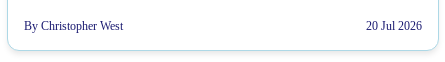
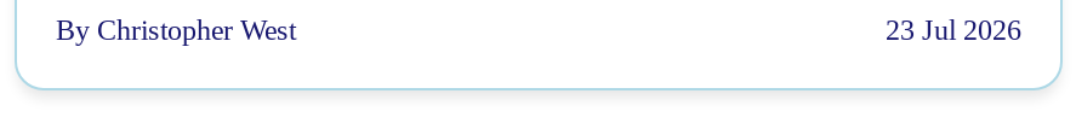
[366,19,422,33] 20 Jul 2026 -> [886,12,1021,46] 23 Jul 2026

